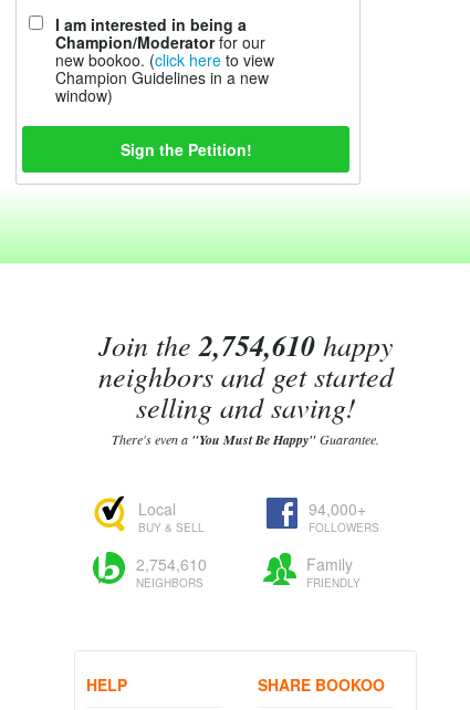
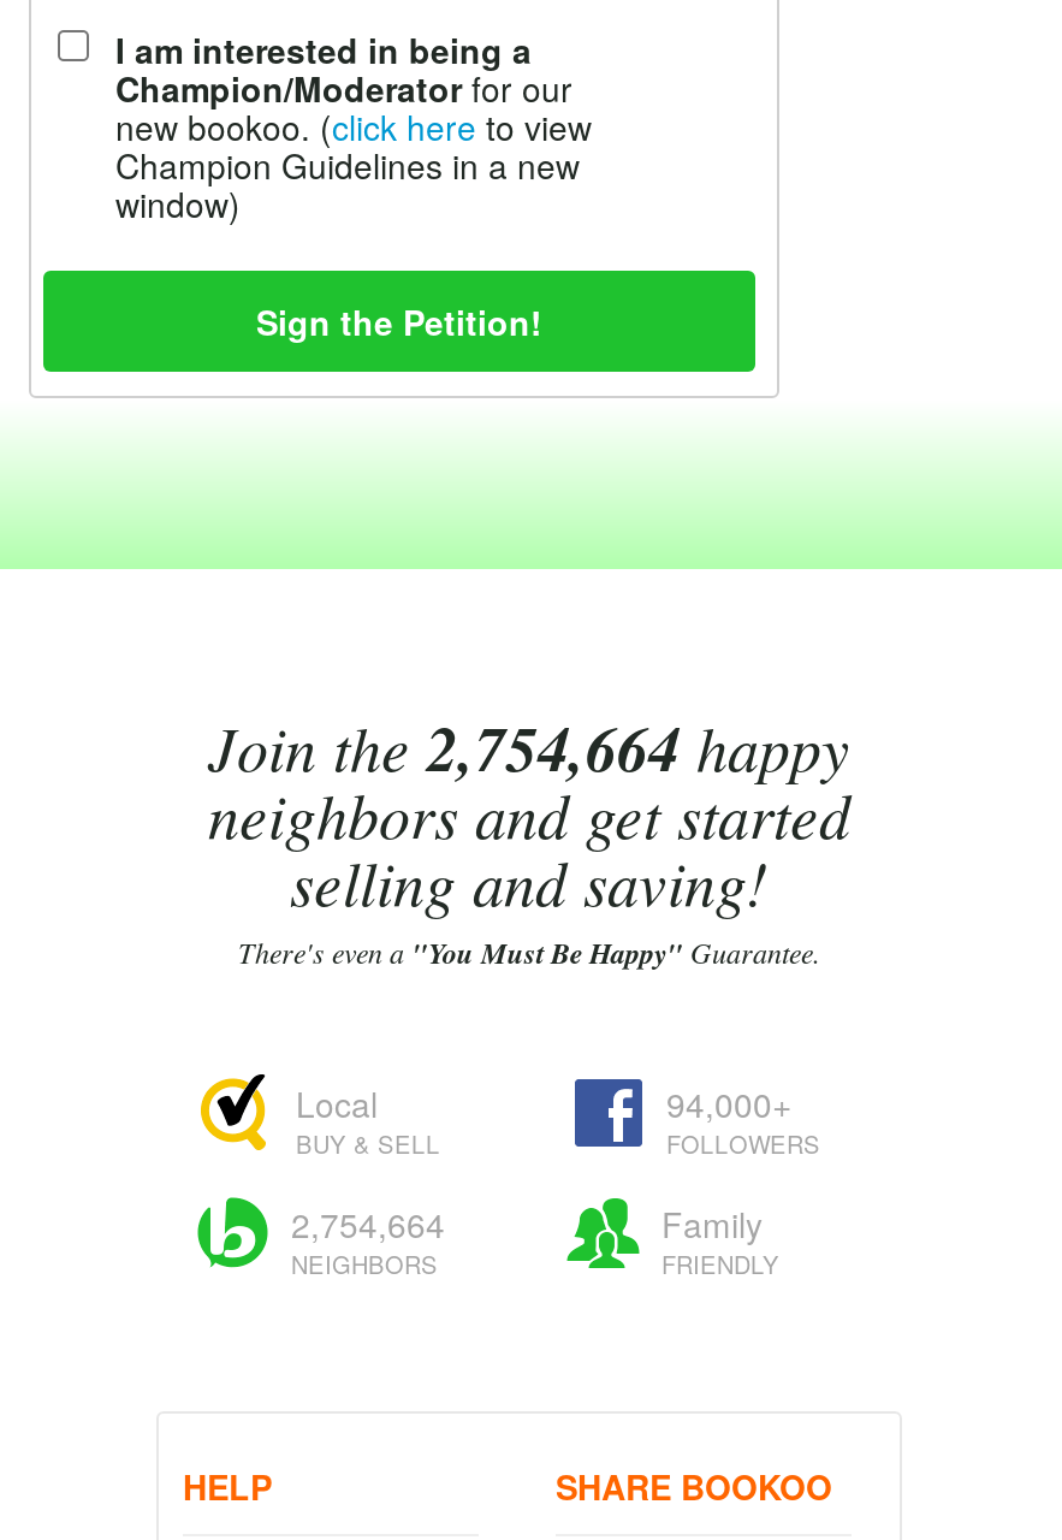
[98,325,393,365] Join the 2,754,610 happy -> [208,704,850,790] Join the 2,754,664 happy
[136,553,207,575] 2,754,610 -> [291,1200,445,1248] 2,754,664

